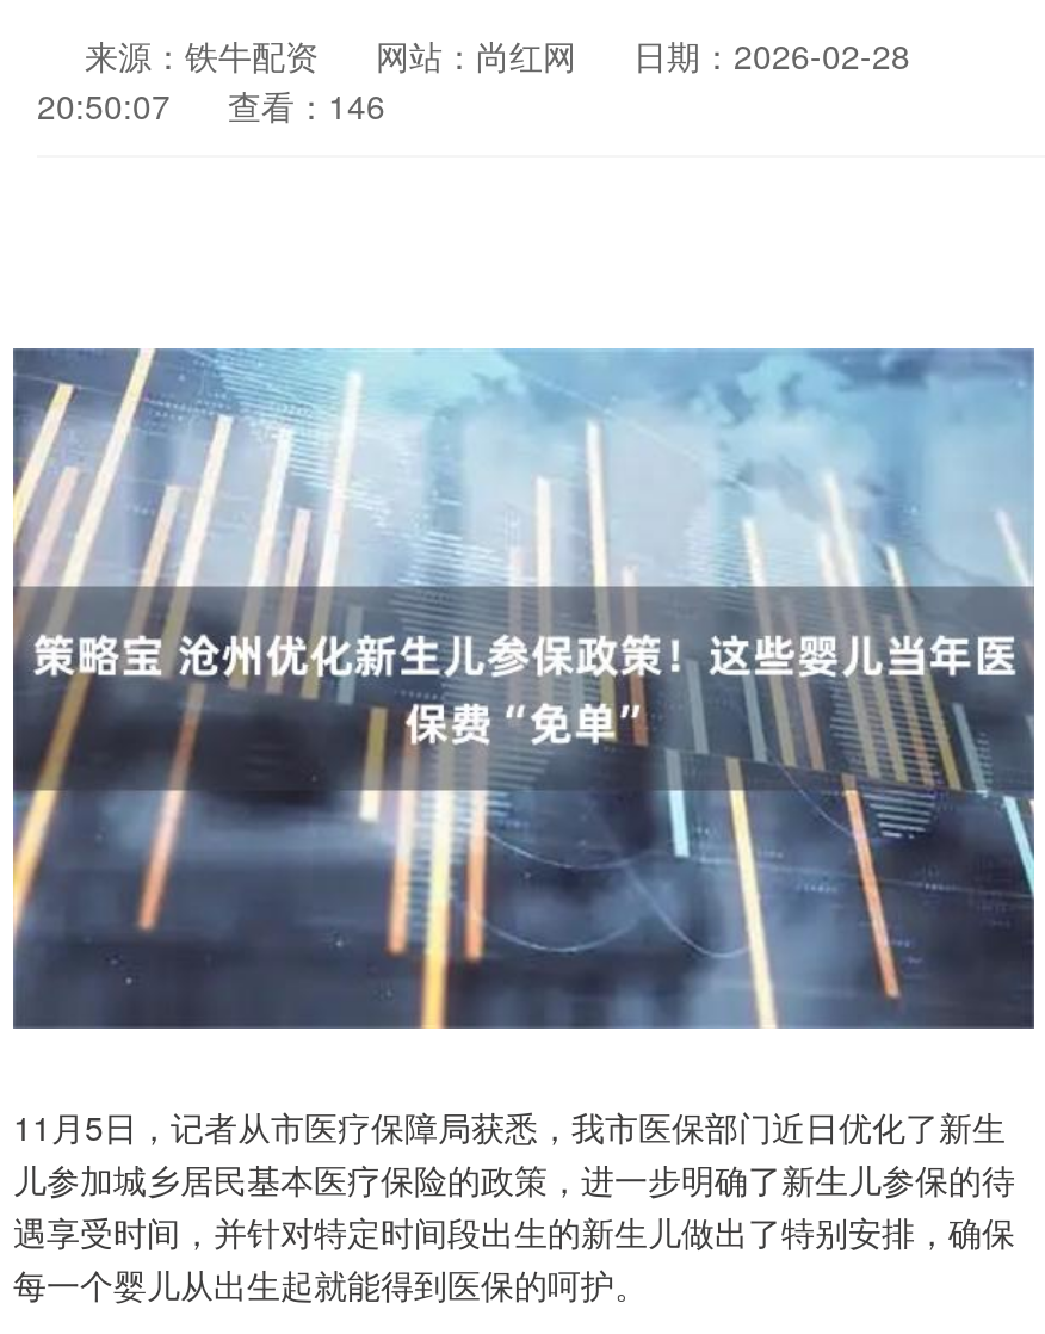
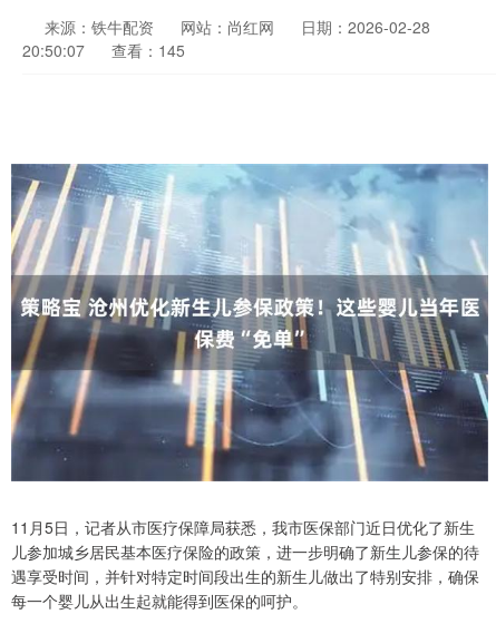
[37,81,385,129] 20:50:07 查看：146 -> [22,39,185,61] 20:50:07 查看：145

